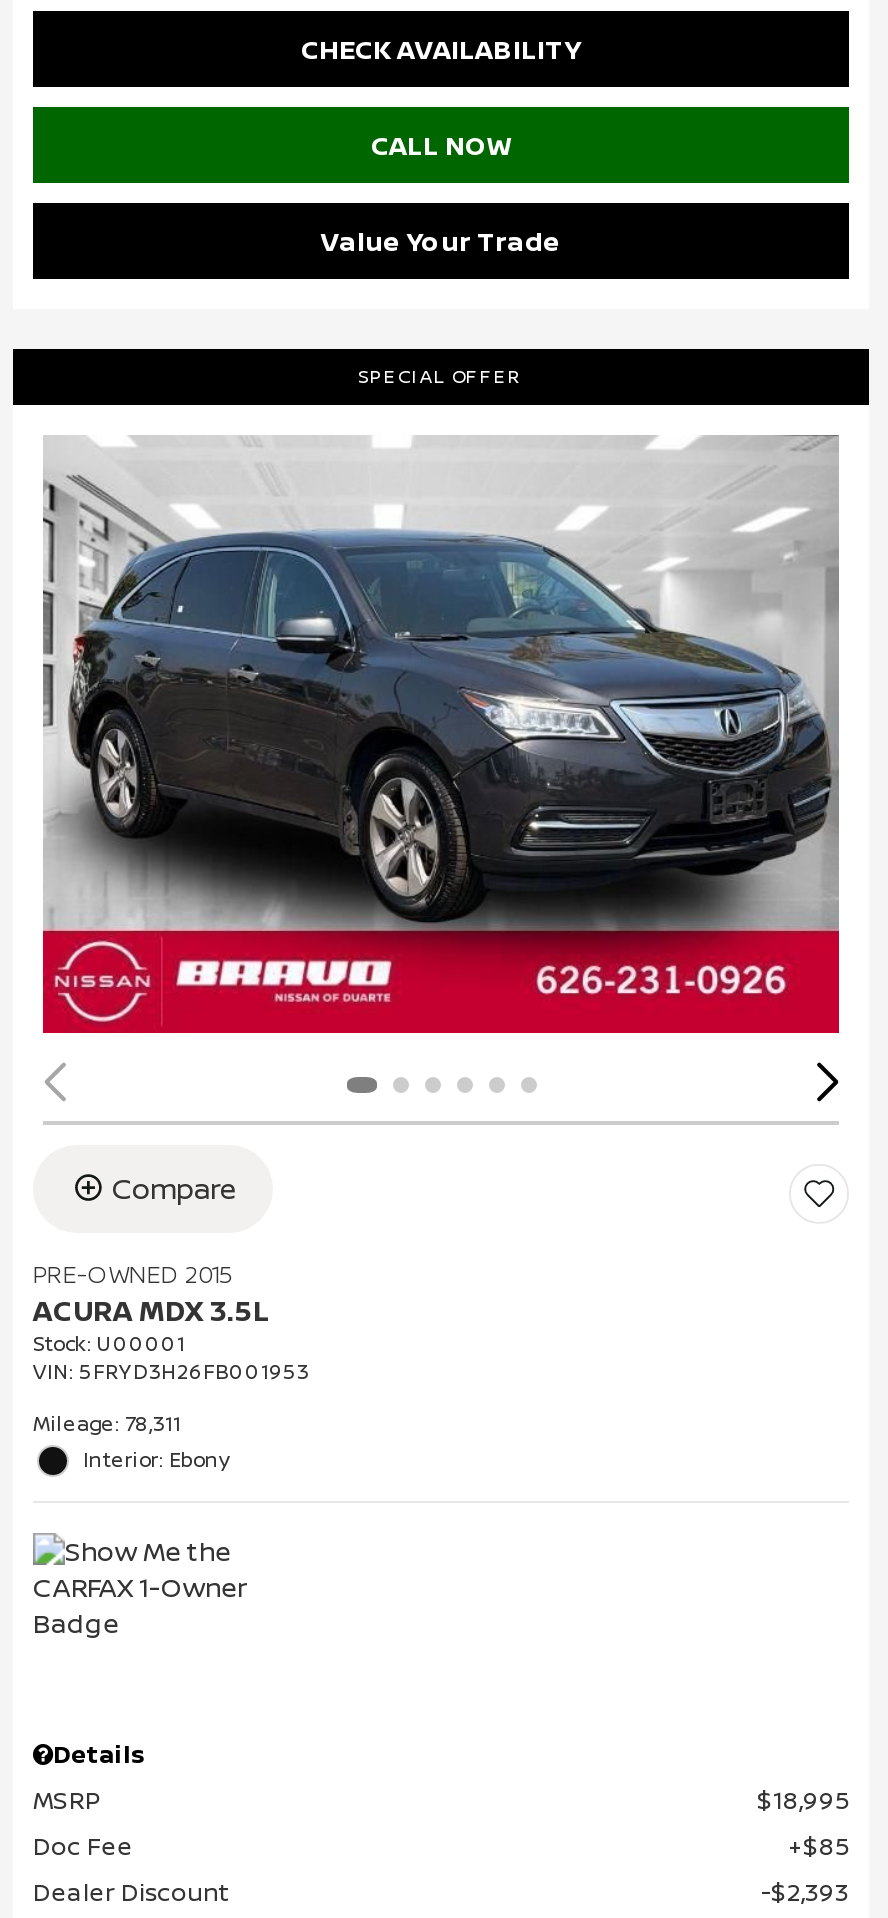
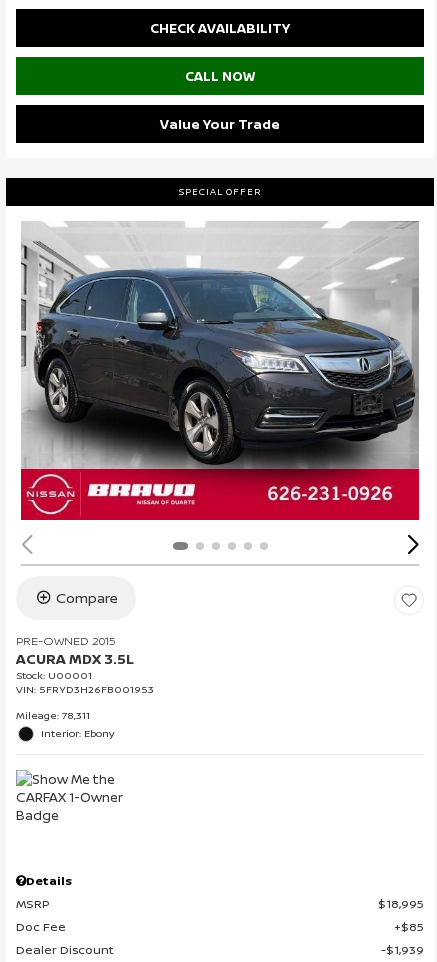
[771,1875,849,1909] $2,393 -> [386,940,424,957] $1,939

